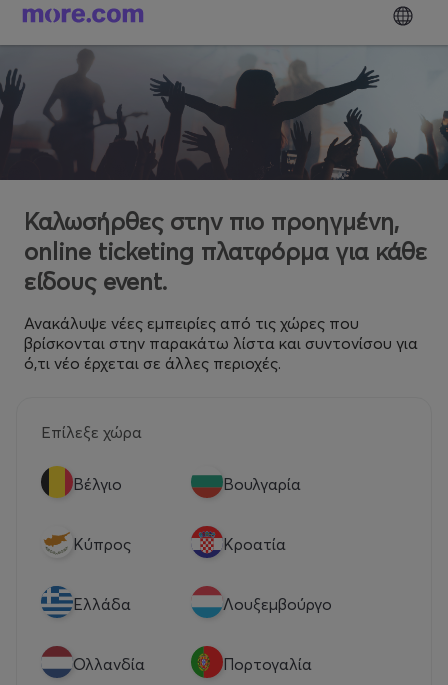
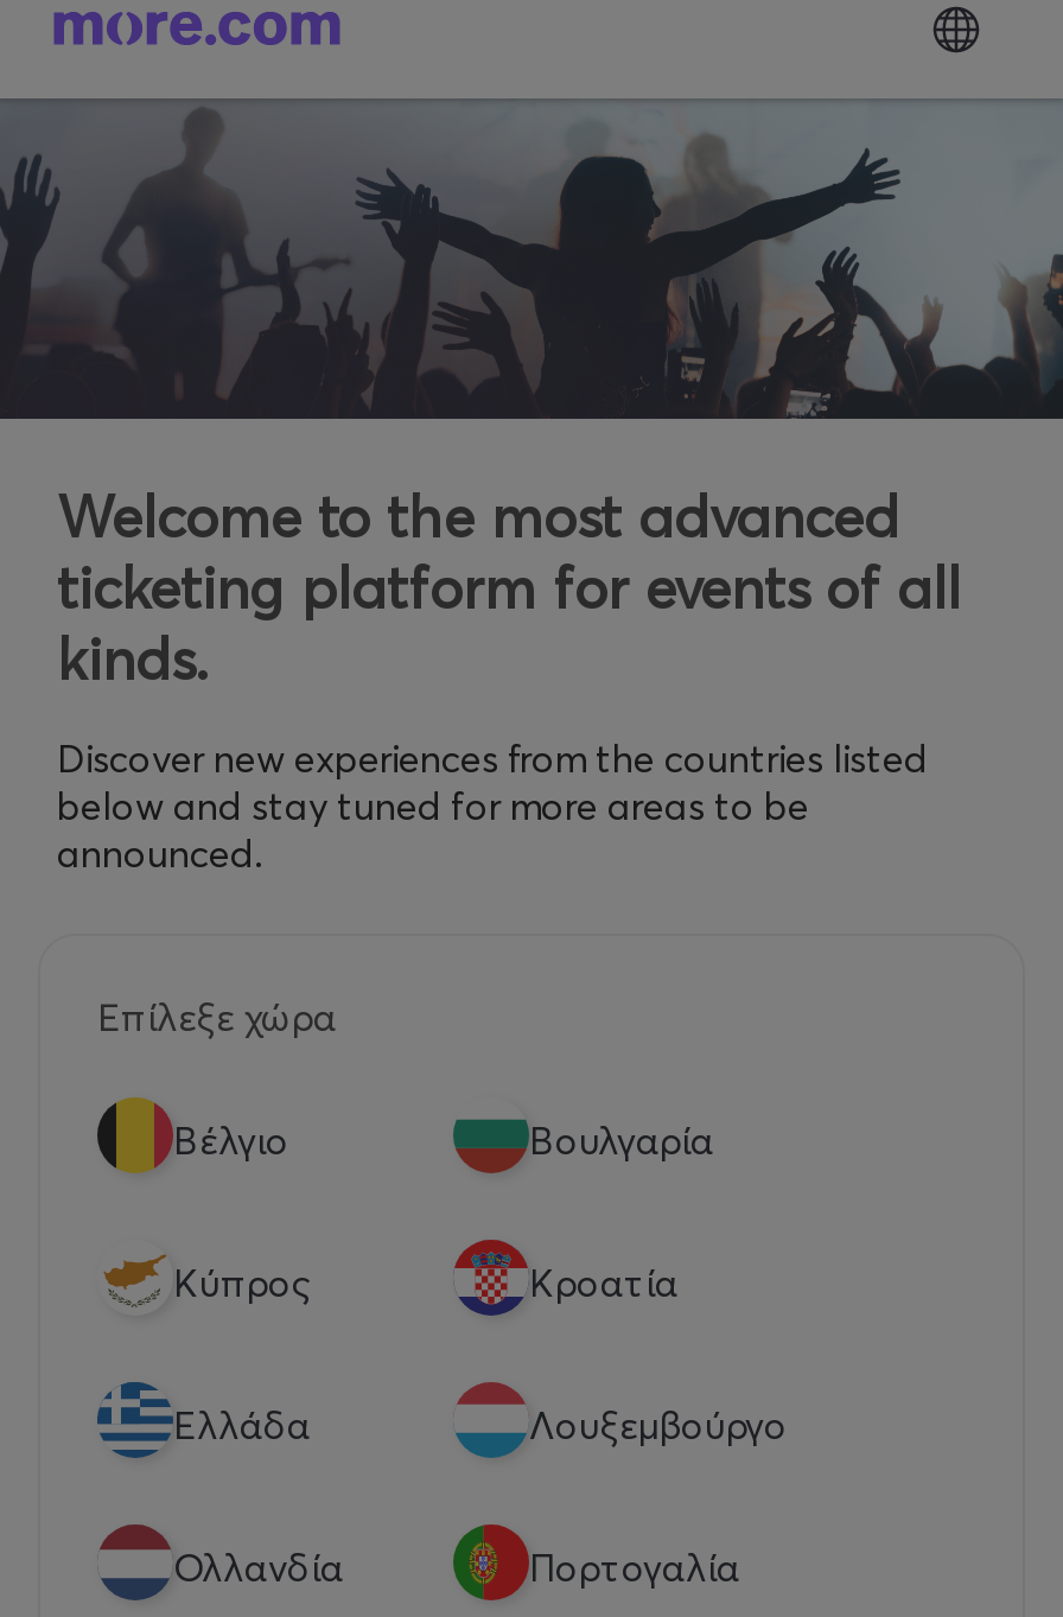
[24,206,427,295] Καλωσήρθες στην πιο προηγμένη, | online ticketing πλατφόρμα για κάθε | είδους event. -> [57,482,961,693] Welcome to the most advanced | ticketing platform for events of all | kinds.
[24,312,418,372] Ανακάλυψε νέες εμπειρίες από τις χώρες που | βρίσκονται στην παρακάτω λίστα και συντονίσου για | ό,τι νέο έρχεται σε άλλες περιοχές. -> [57,733,928,876] Discover new experiences from the countries listed | below and stay tuned for more areas to be | announced.

